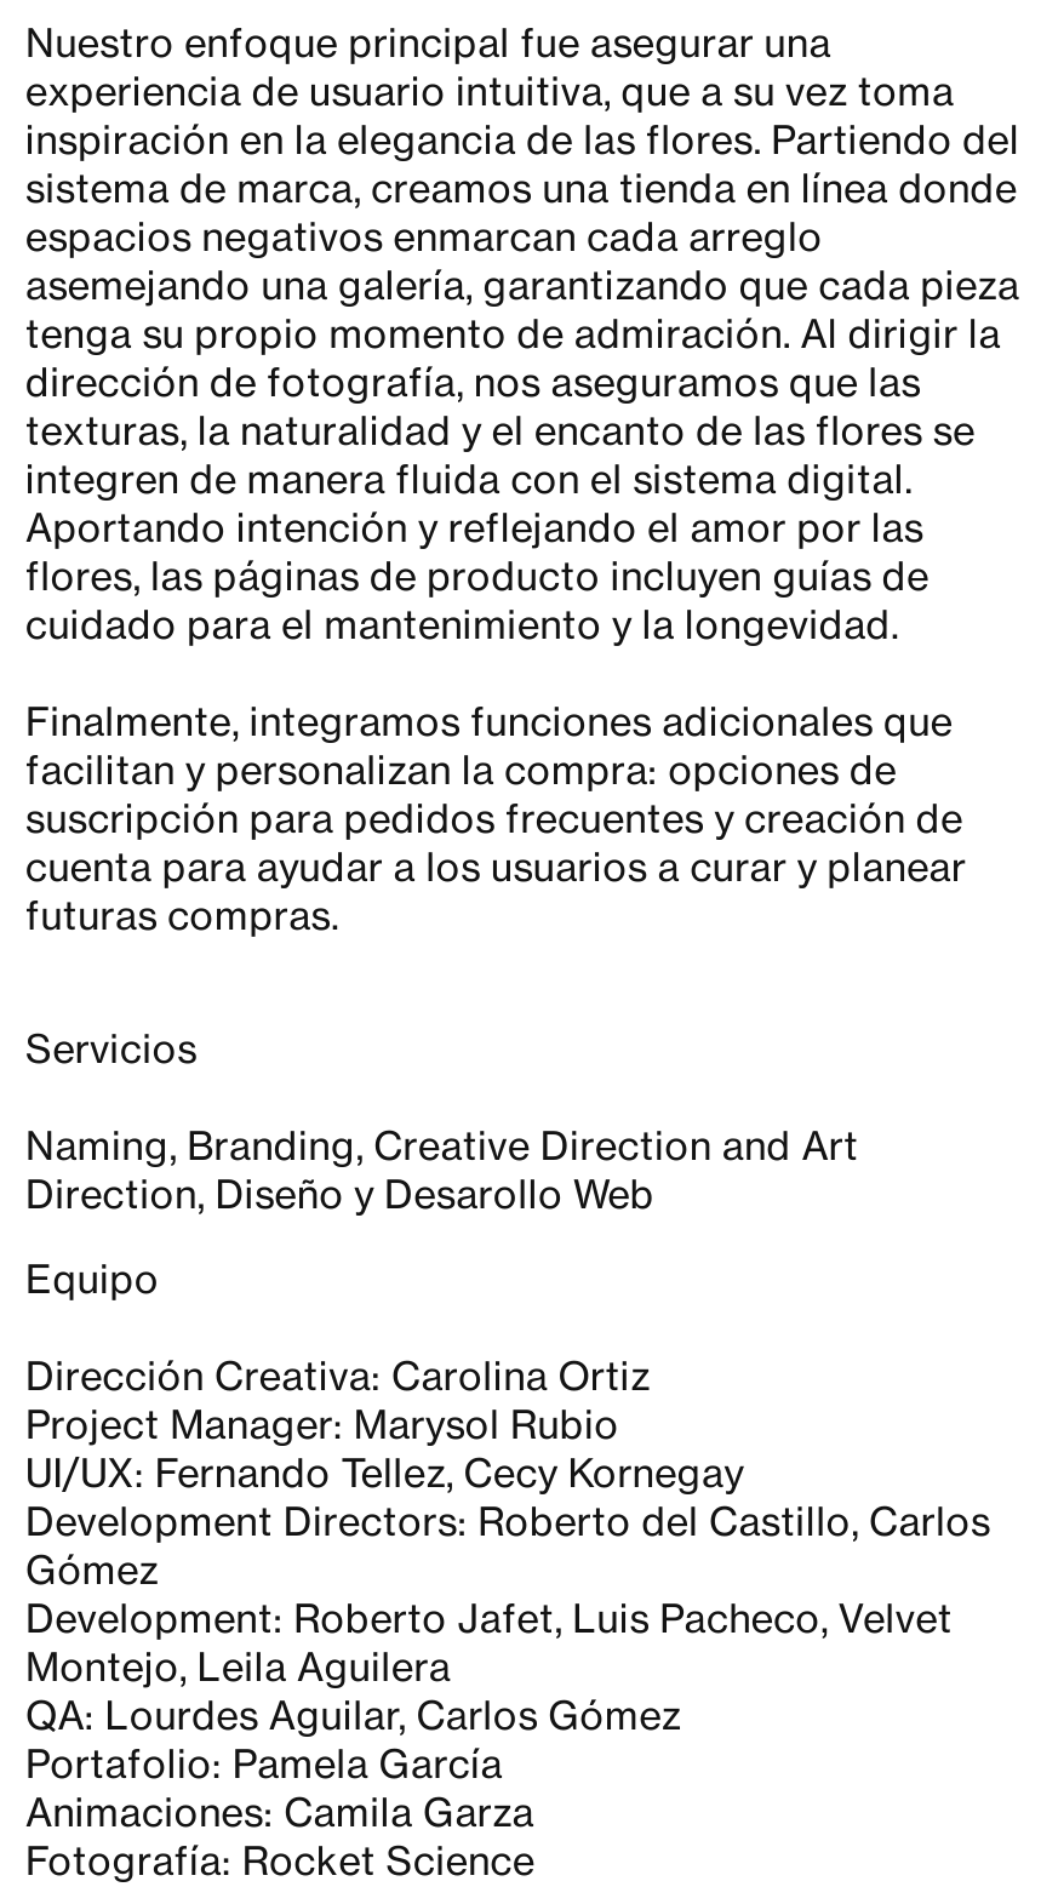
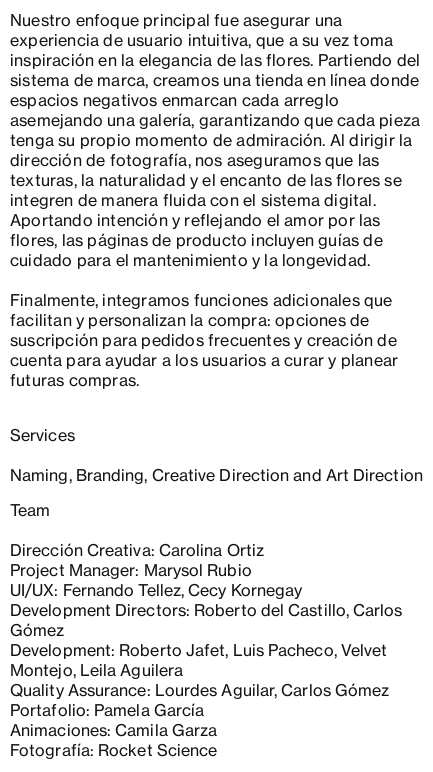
[25,1024,197,1073] Servicios -> [10,425,75,445] Services
[25,1121,859,1218] Naming, Branding, Creative Direction and Art | Direction, Diseño y Desarollo Web -> [10,465,423,485] Naming, Branding, Creative Direction and Art Direction
[25,1254,159,1303] Equipo -> [10,500,50,520] Team
[25,1691,681,1739] QA: Lourdes Aguilar, Carlos Gómez -> [10,680,389,700] Quality Assurance: Lourdes Aguilar, Carlos Gómez

